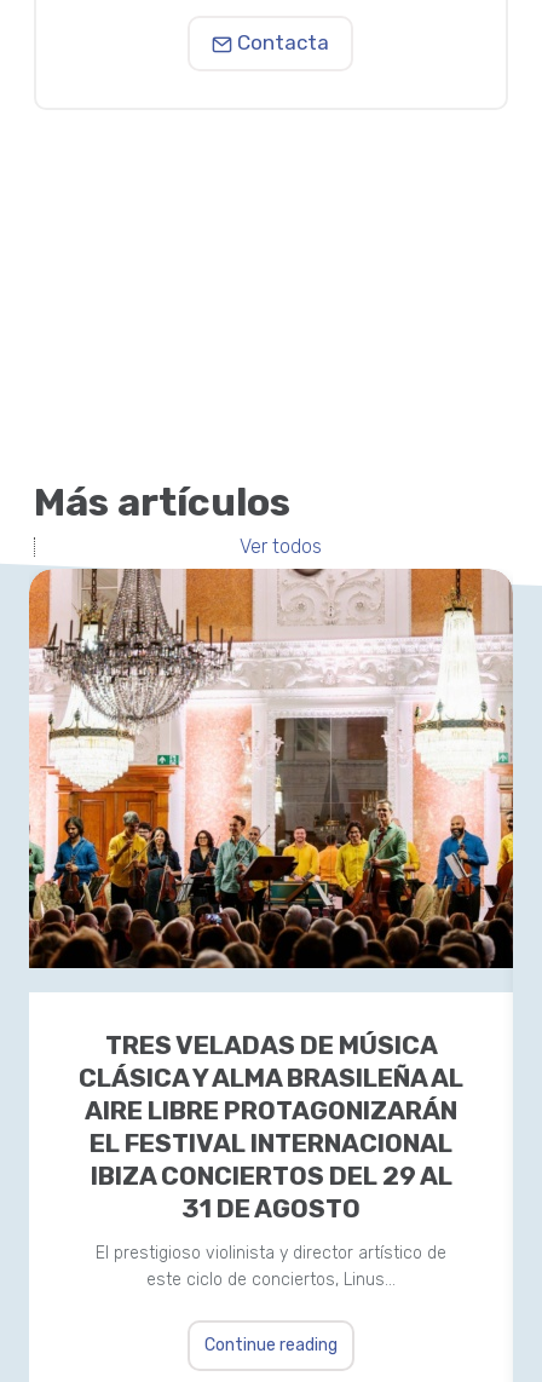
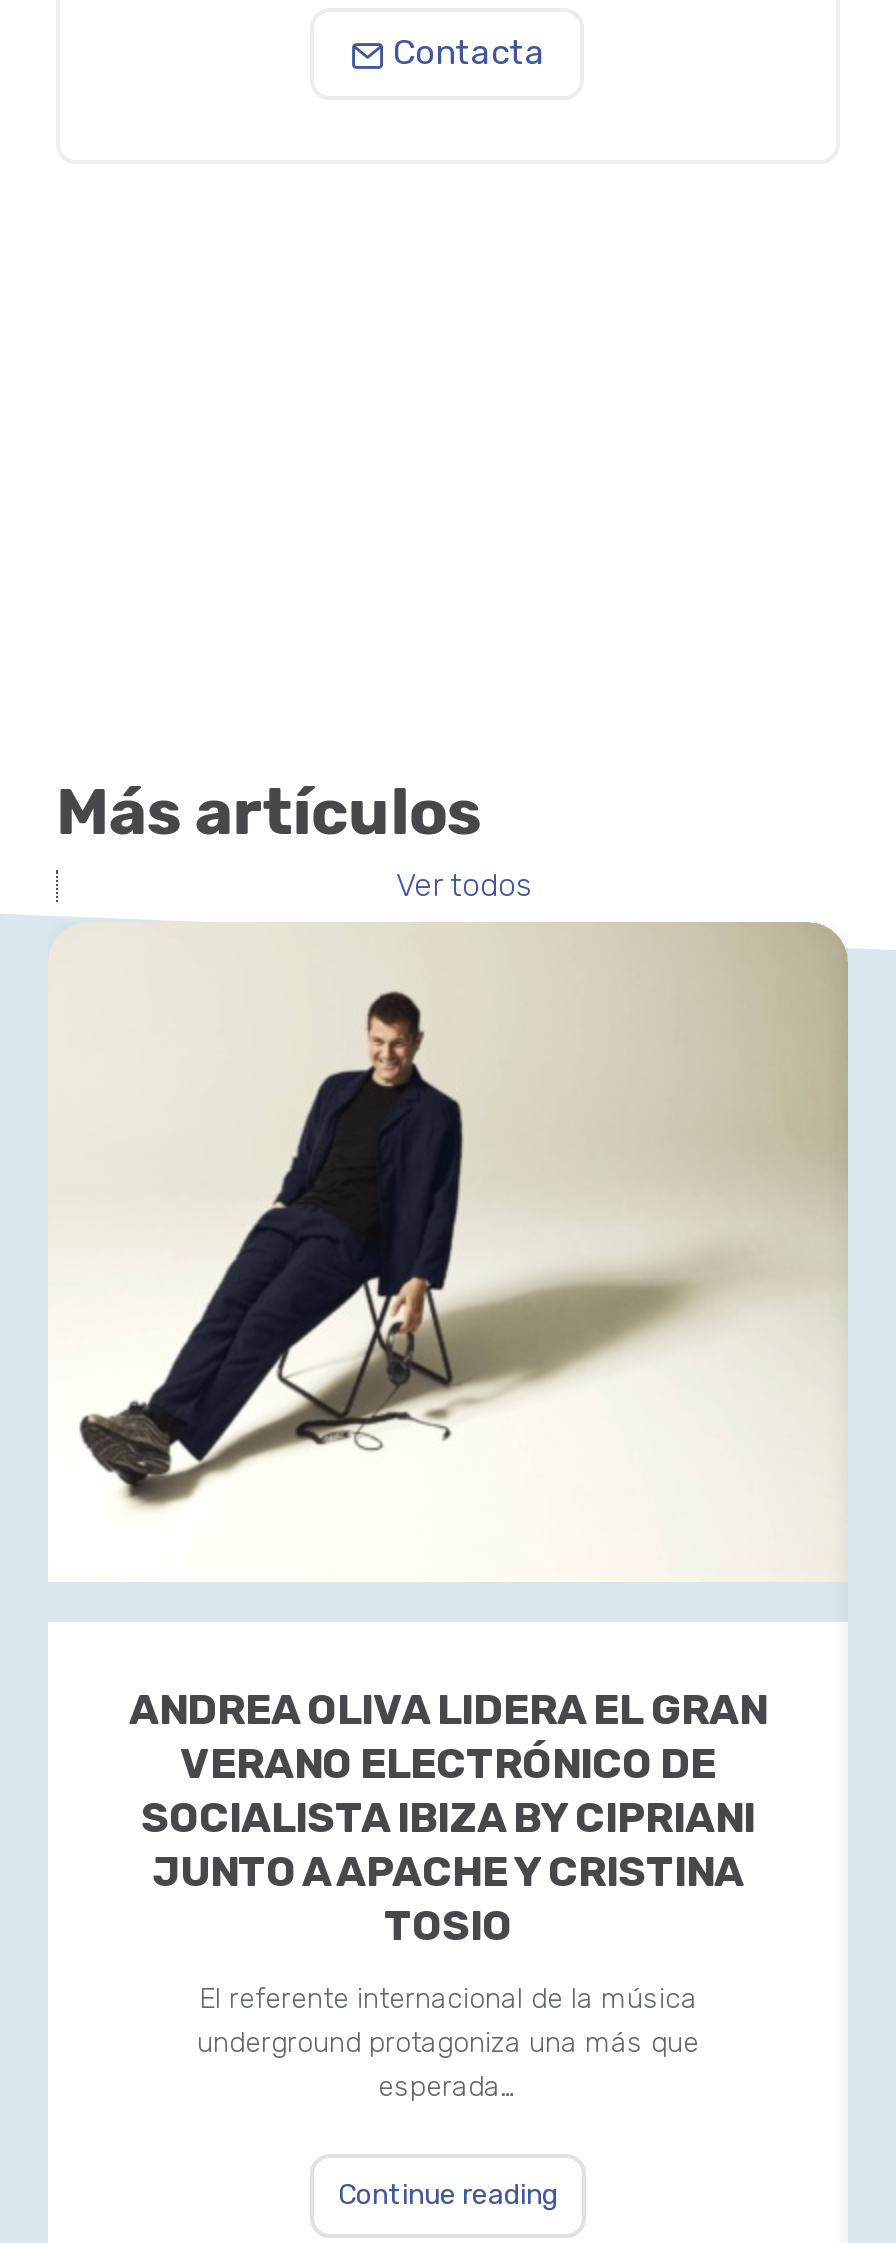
[28,568,514,969] [image] -> [48,922,848,1580] [image]
[79,1030,463,1224] TRES VELADAS DE MÚSICA | CLÁSICA Y ALMA BRASILEÑA AL | AIRE LIBRE PROTAGONIZARÁN | EL FESTIVAL INTERNACIONAL | IBIZA CONCIERTOS DEL 29 AL | 31 DE AGOSTO -> [129,1684,767,1950] ANDREA OLIVA LIDERA EL GRAN | VERANO ELECTRÓNICO DE | SOCIALISTA IBIZA BY CIPRIANI | JUNTO A APACHE Y CRISTINA | TOSIO
[96,1243,446,1290] El prestigioso violinista y director artístico de | este ciclo de conciertos, Linus… -> [197,1982,699,2104] El referente internacional de la música | underground protagoniza una más que | esperada…

